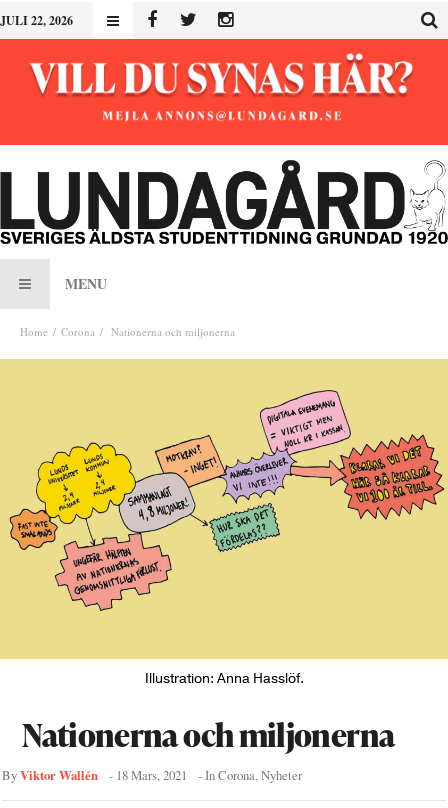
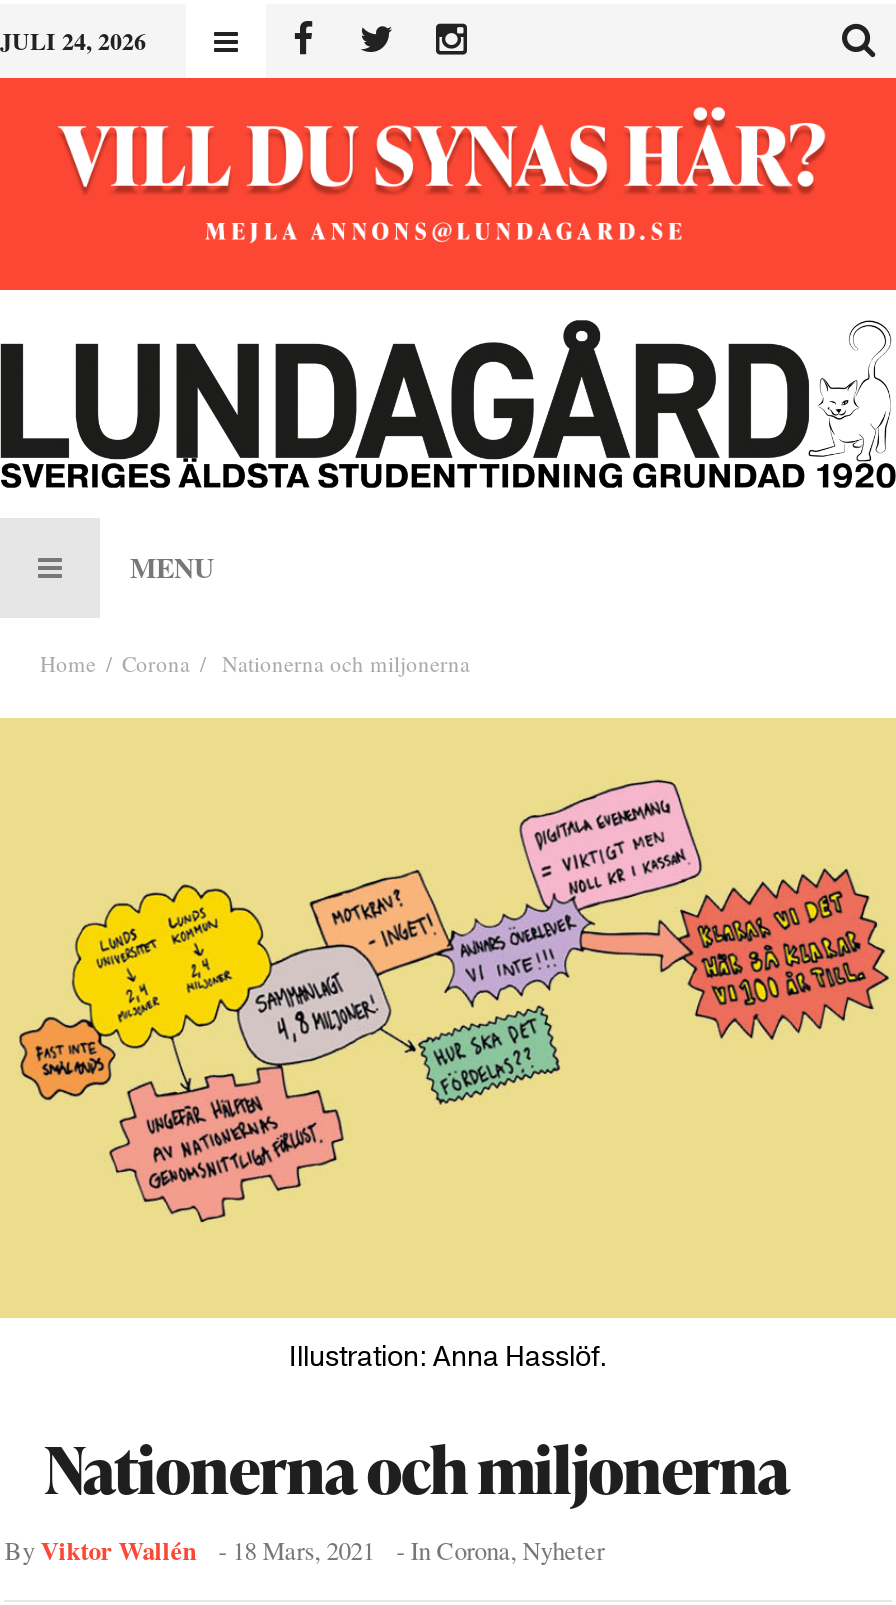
[0,12,73,29] JULI 22, 2026 -> [0,24,146,58] JULI 24, 2026

